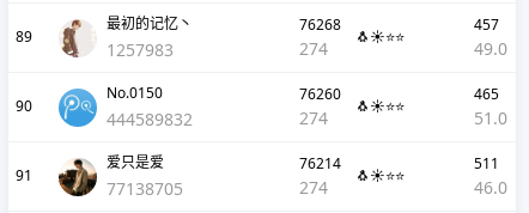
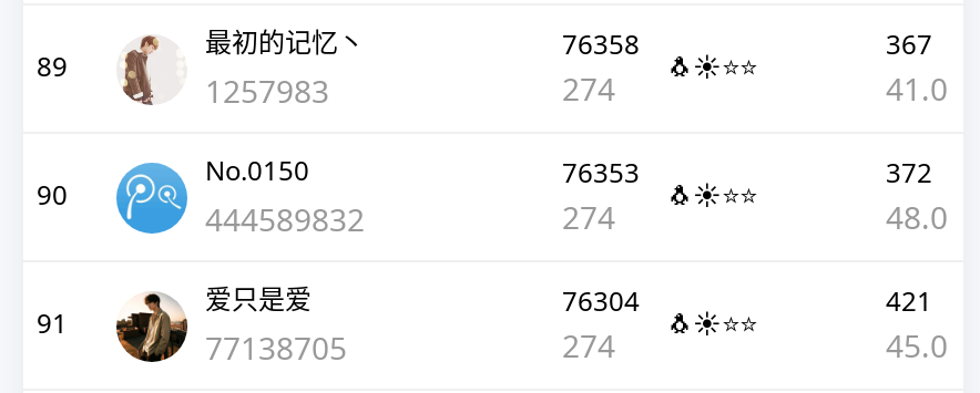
[299,14,341,35] 76268 -> [562,25,640,63] 76358
[474,14,499,35] 457 -> [886,25,932,63] 367
[474,37,507,60] 49.0 -> [886,68,948,110] 41.0
[299,84,341,104] 76260 -> [562,154,640,192] 76353
[474,84,499,104] 465 -> [886,154,932,192] 372
[474,106,507,129] 51.0 -> [886,196,948,238] 48.0
[299,153,341,174] 76214 -> [562,282,640,320] 76304
[474,153,499,174] 511 -> [886,282,932,320] 421
[474,176,507,199] 46.0 -> [886,324,948,366] 45.0

